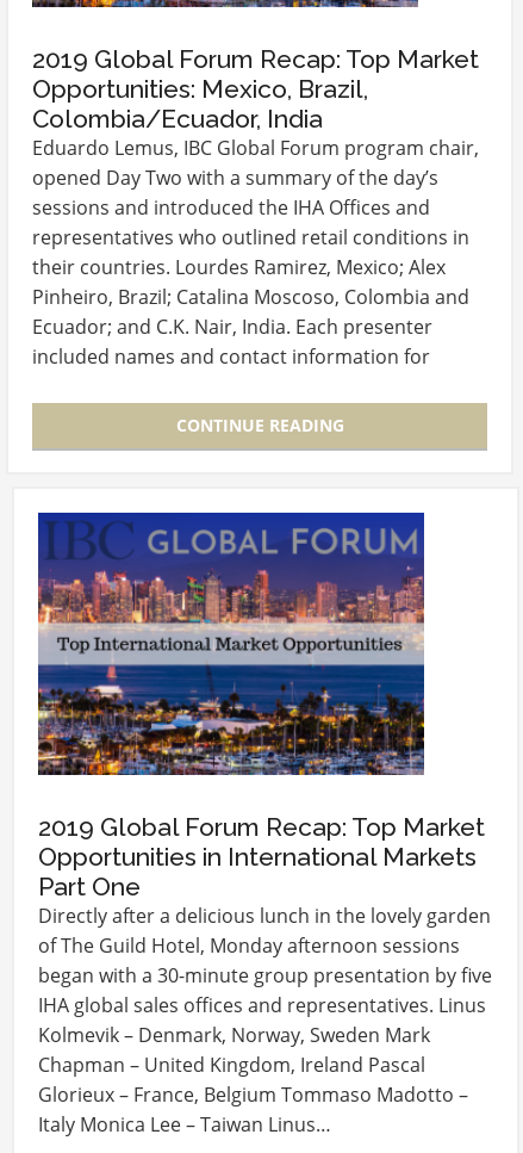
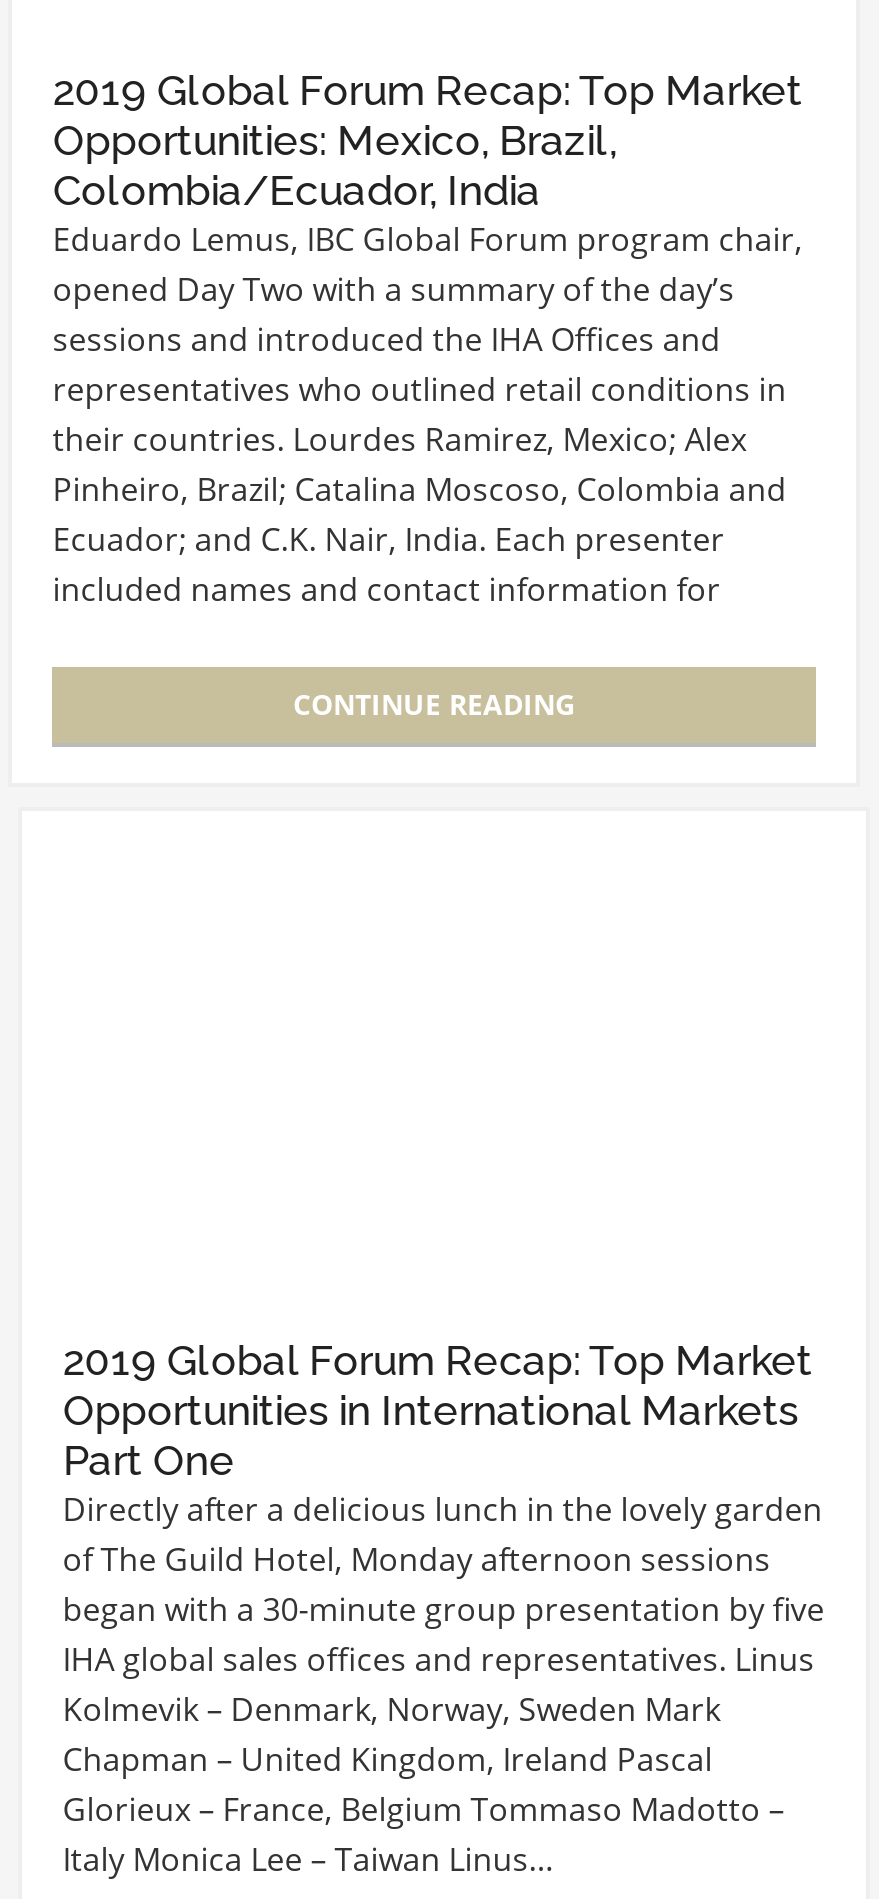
[37,512,425,776] [image] -> none

